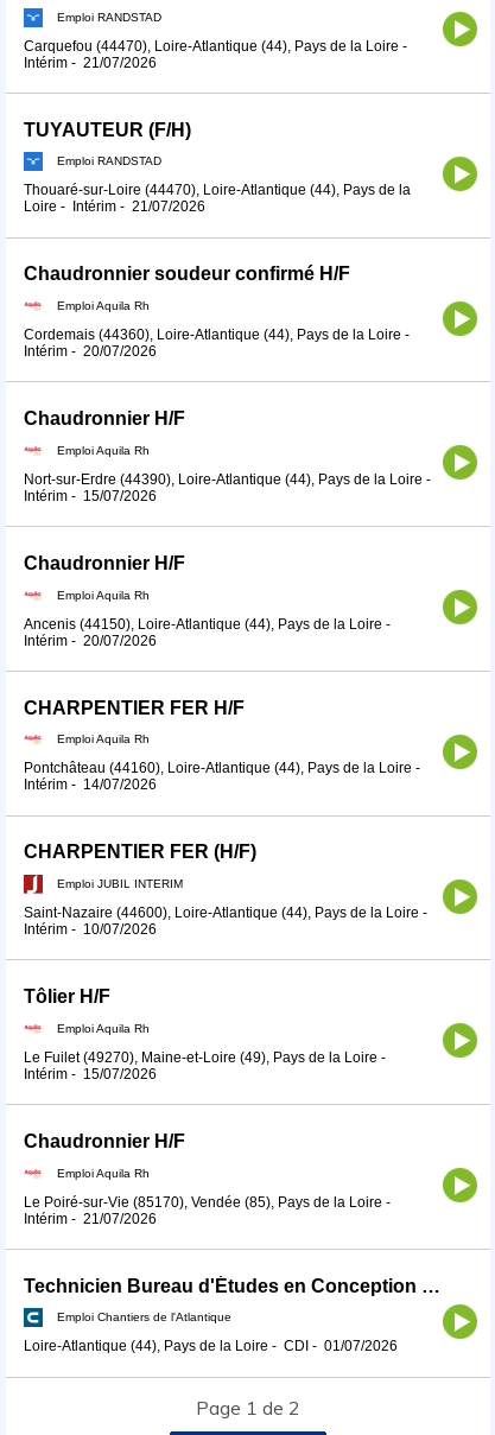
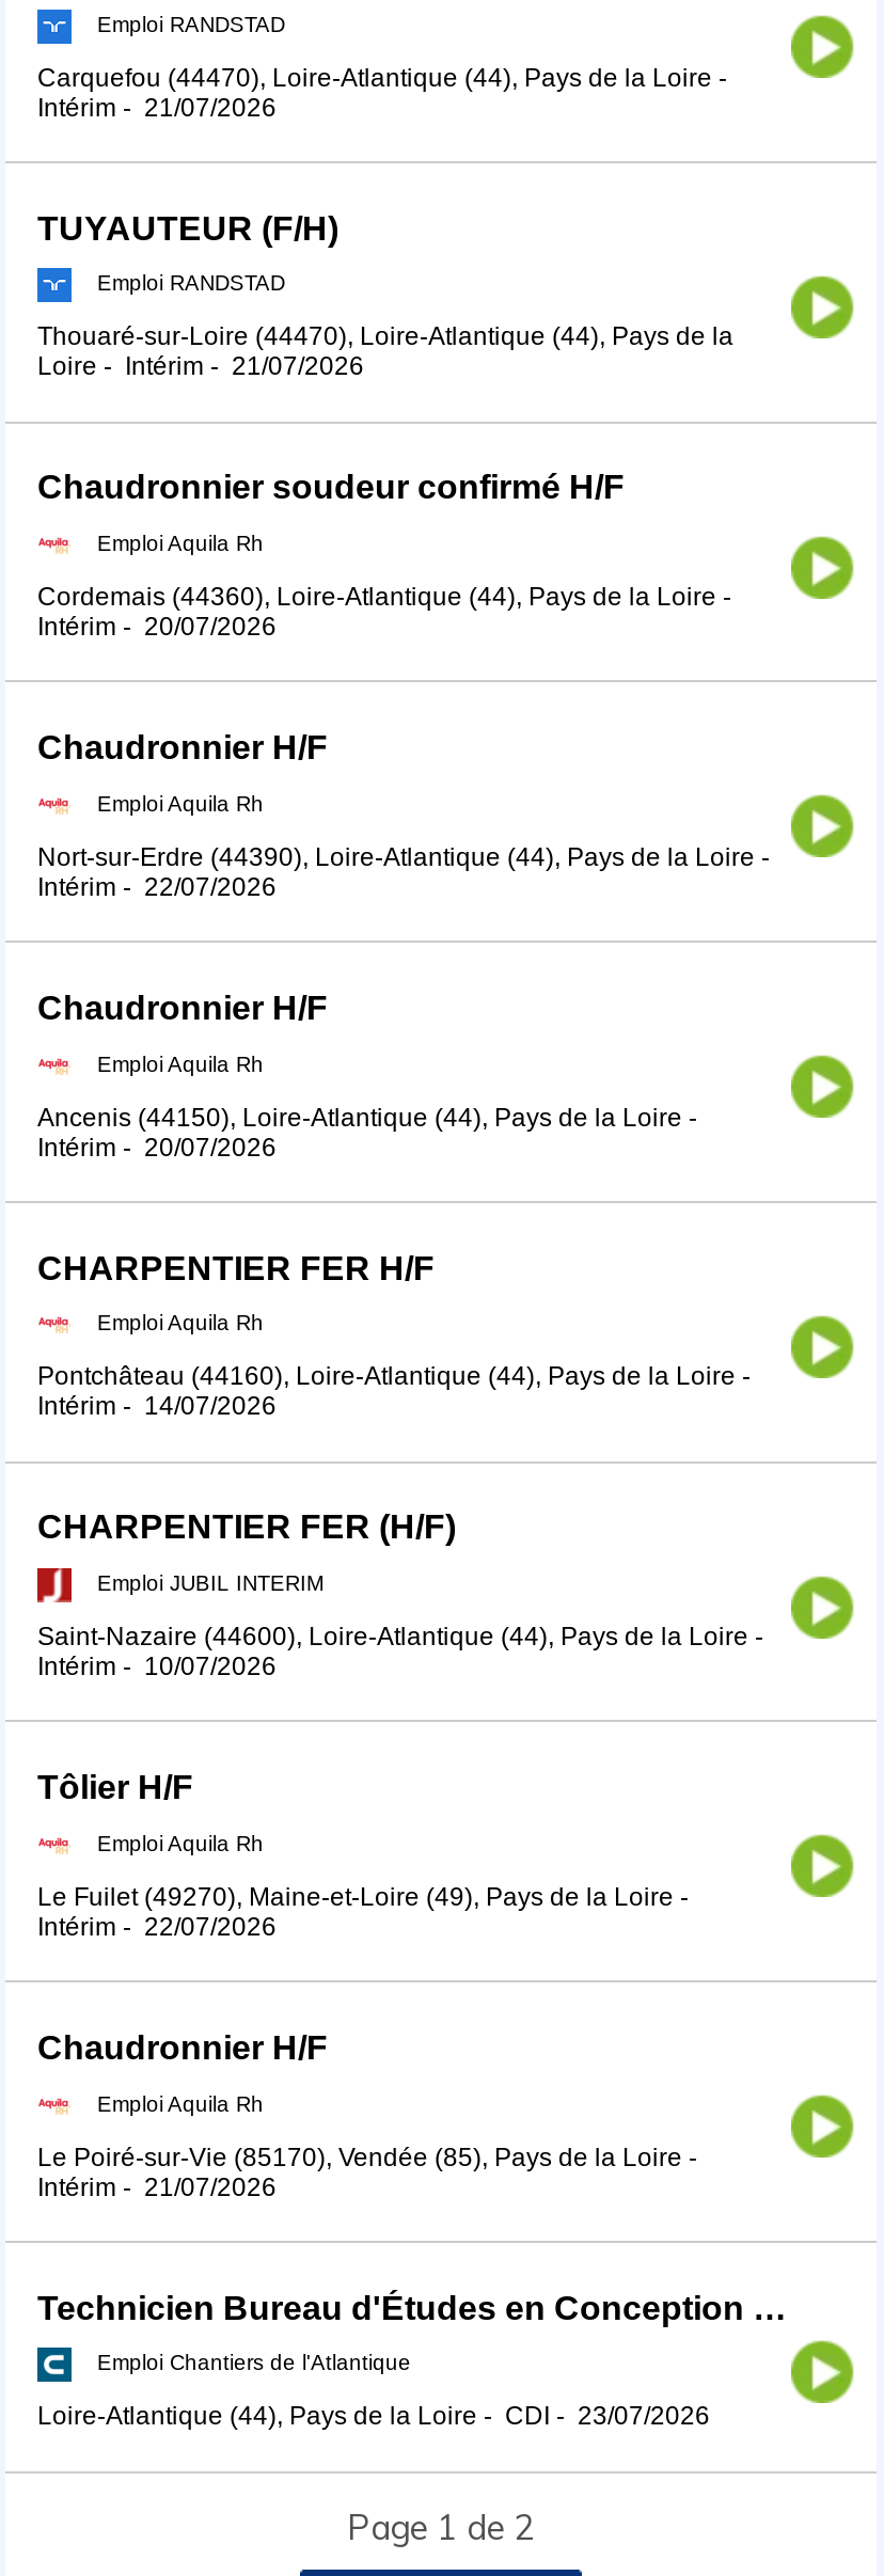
[24,488,157,504] Intérim - 15/07/2026 -> [37,872,277,902] Intérim - 22/07/2026
[24,1066,157,1082] Intérim - 15/07/2026 -> [37,1912,277,1941] Intérim - 22/07/2026
[24,1338,398,1355] Loire-Atlantique (44), Pays de la Loire - CDI - 01/07/2026 -> [37,2401,710,2431] Loire-Atlantique (44), Pays de la Loire - CDI - 23/07/2026

